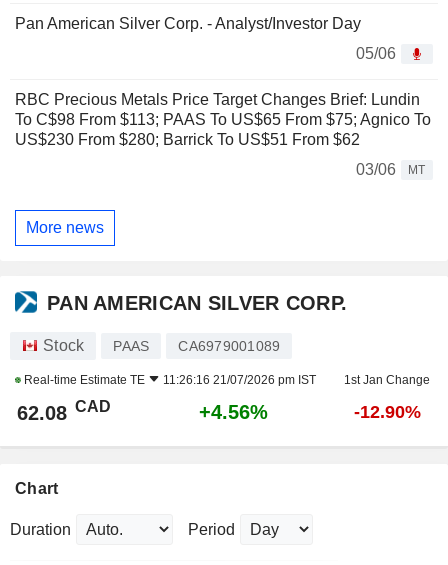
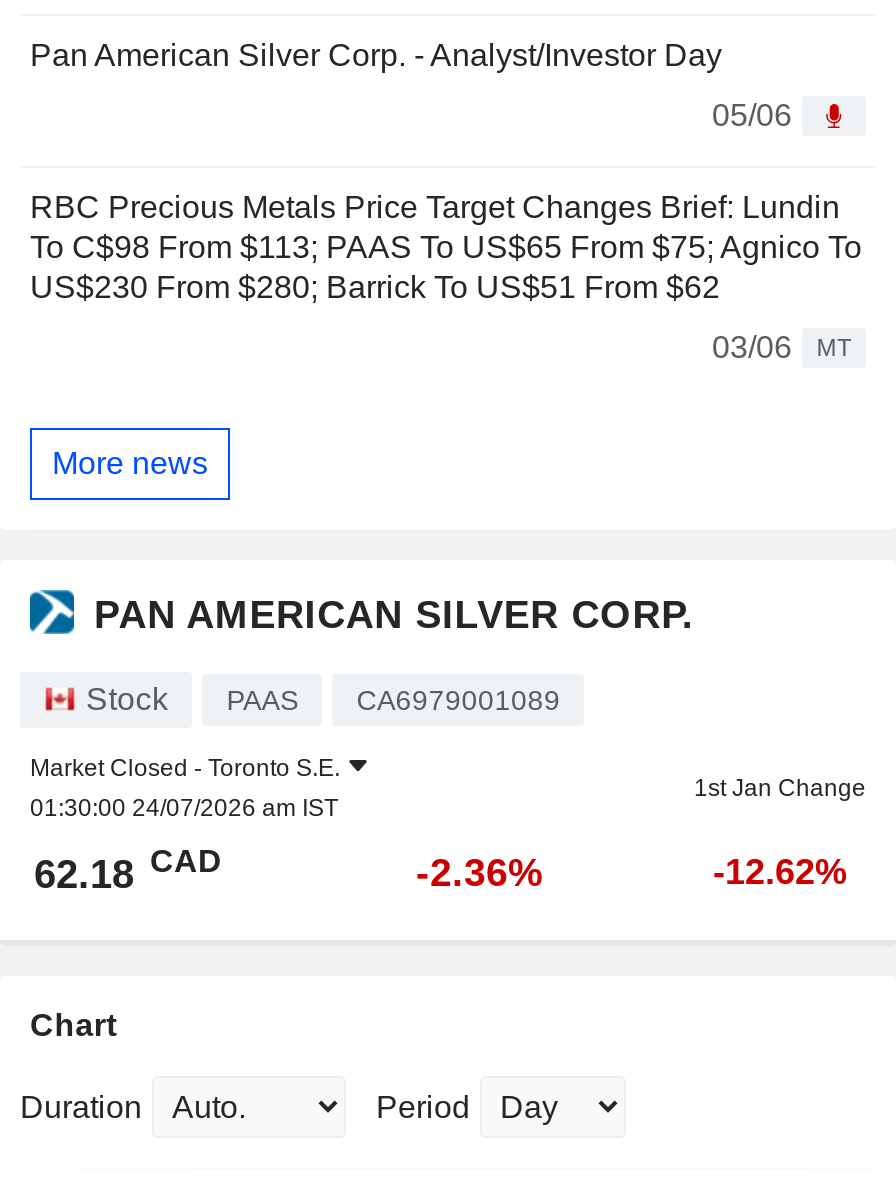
[21,373,316,387] Real-time Estimate TE | 11:26:16 21/07/2026 pm IST -> [30,753,340,821] Market Closed - Toronto S.E. | 01:30:00 24/07/2026 am IST
[17,398,111,424] 62.08 CAD -> [34,844,222,895] 62.18 CAD
[199,401,268,423] +4.56% -> [416,849,544,893] -2.36%
[353,402,420,422] -12.90% -> [713,851,847,891] -12.62%

